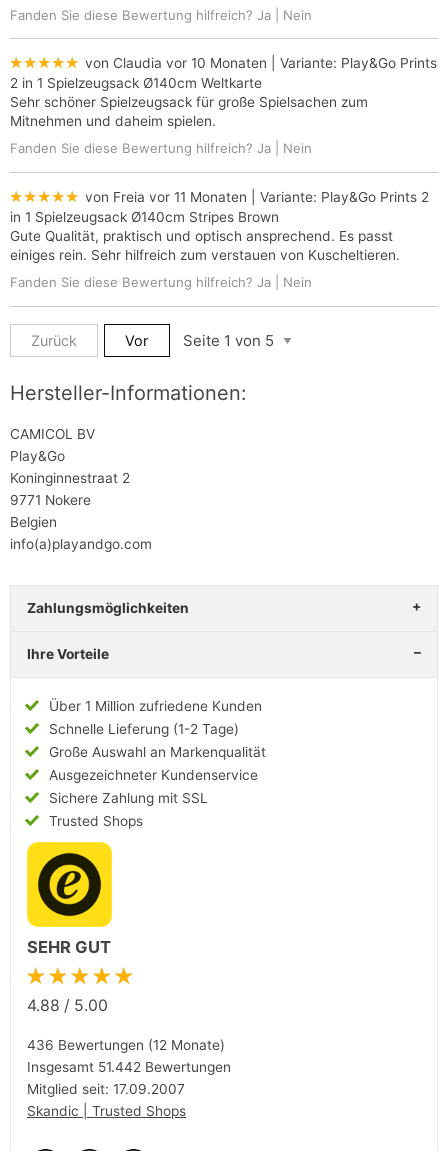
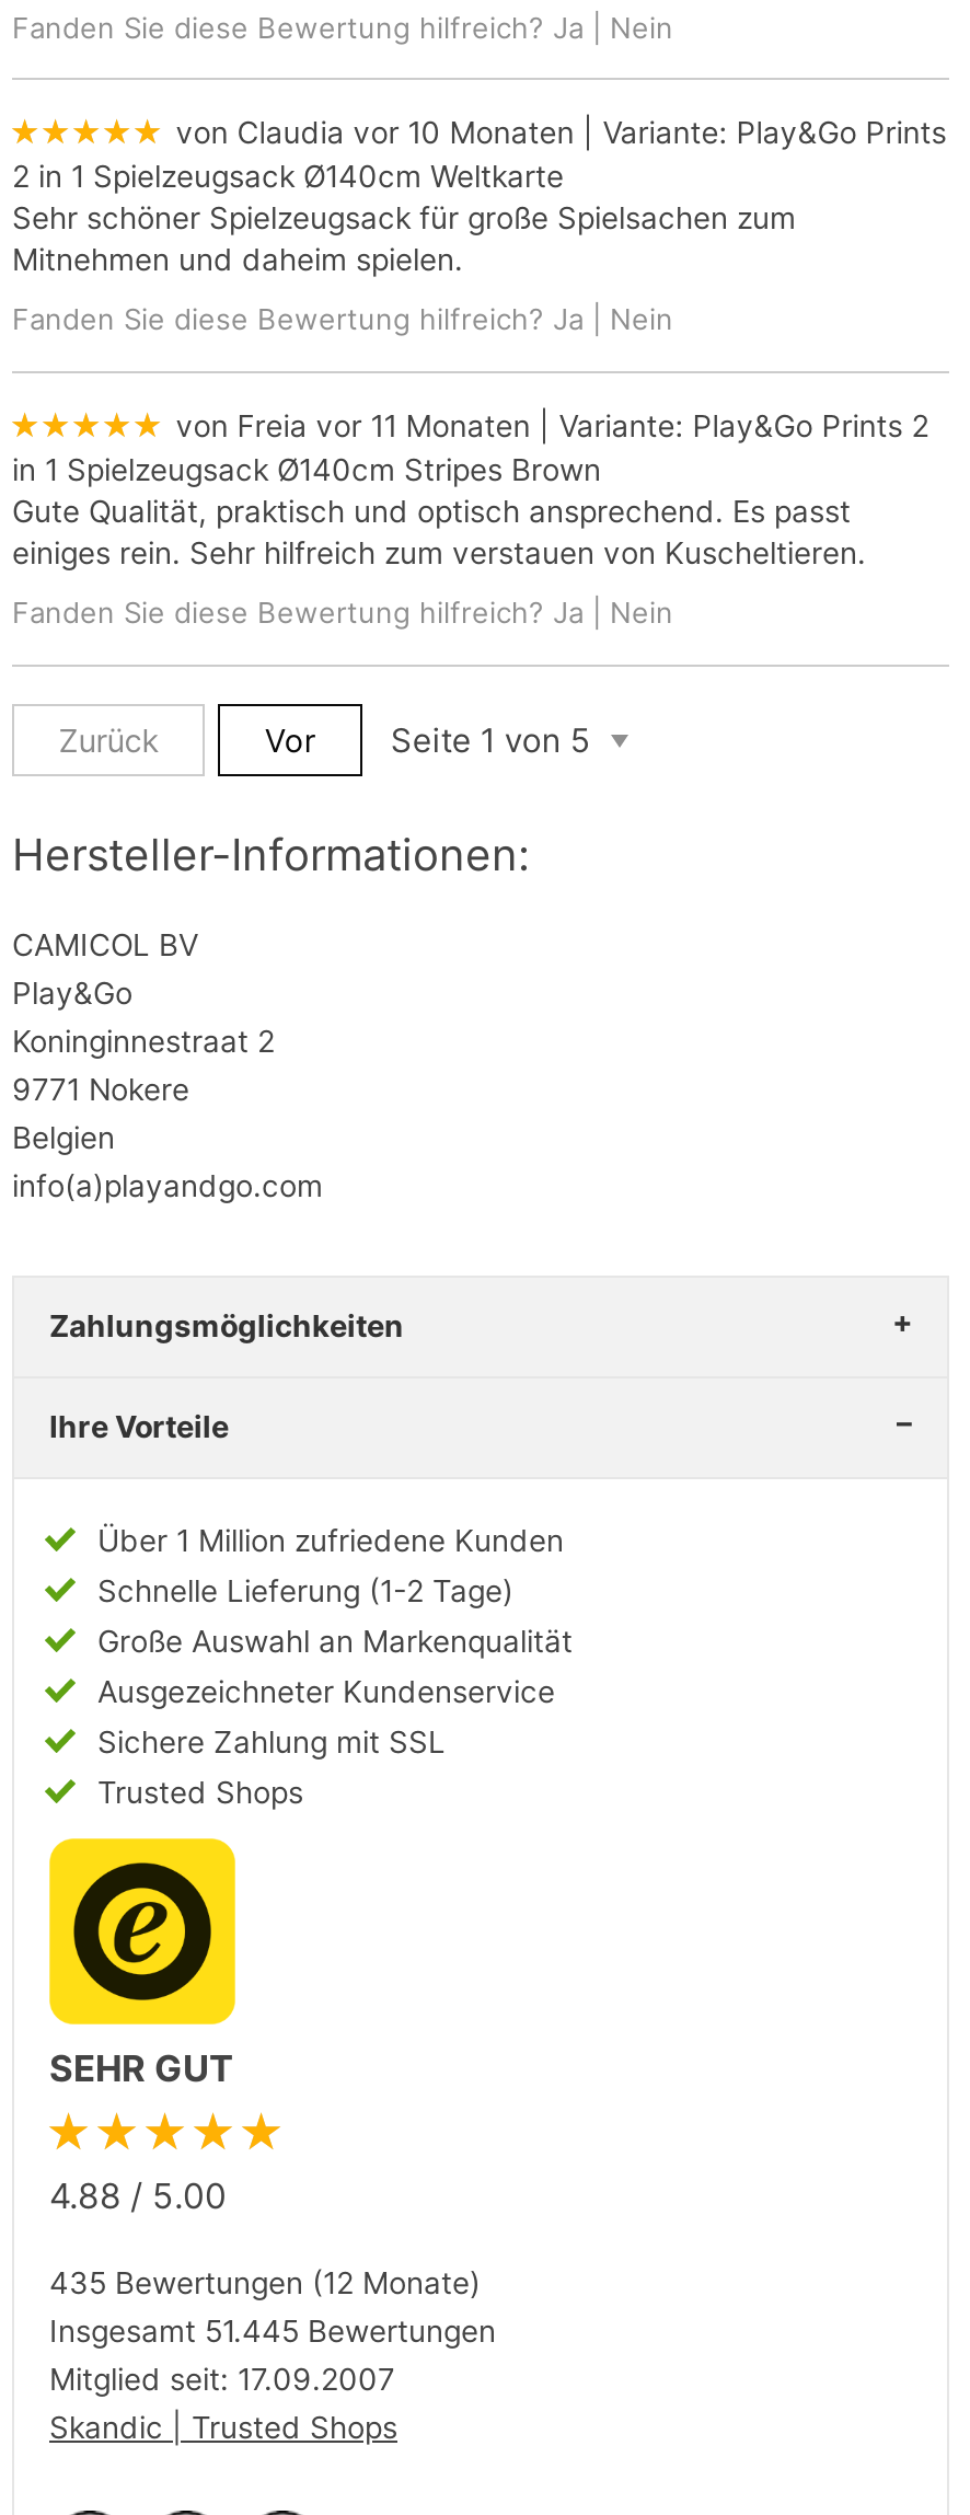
[27,1037,225,1053] 436 Bewertungen (12 Monate) -> [49,2265,481,2300] 435 Bewertungen (12 Monate)
[27,1059,231,1075] Insgesamt 51.442 Bewertungen -> [49,2313,496,2348] Insgesamt 51.445 Bewertungen

